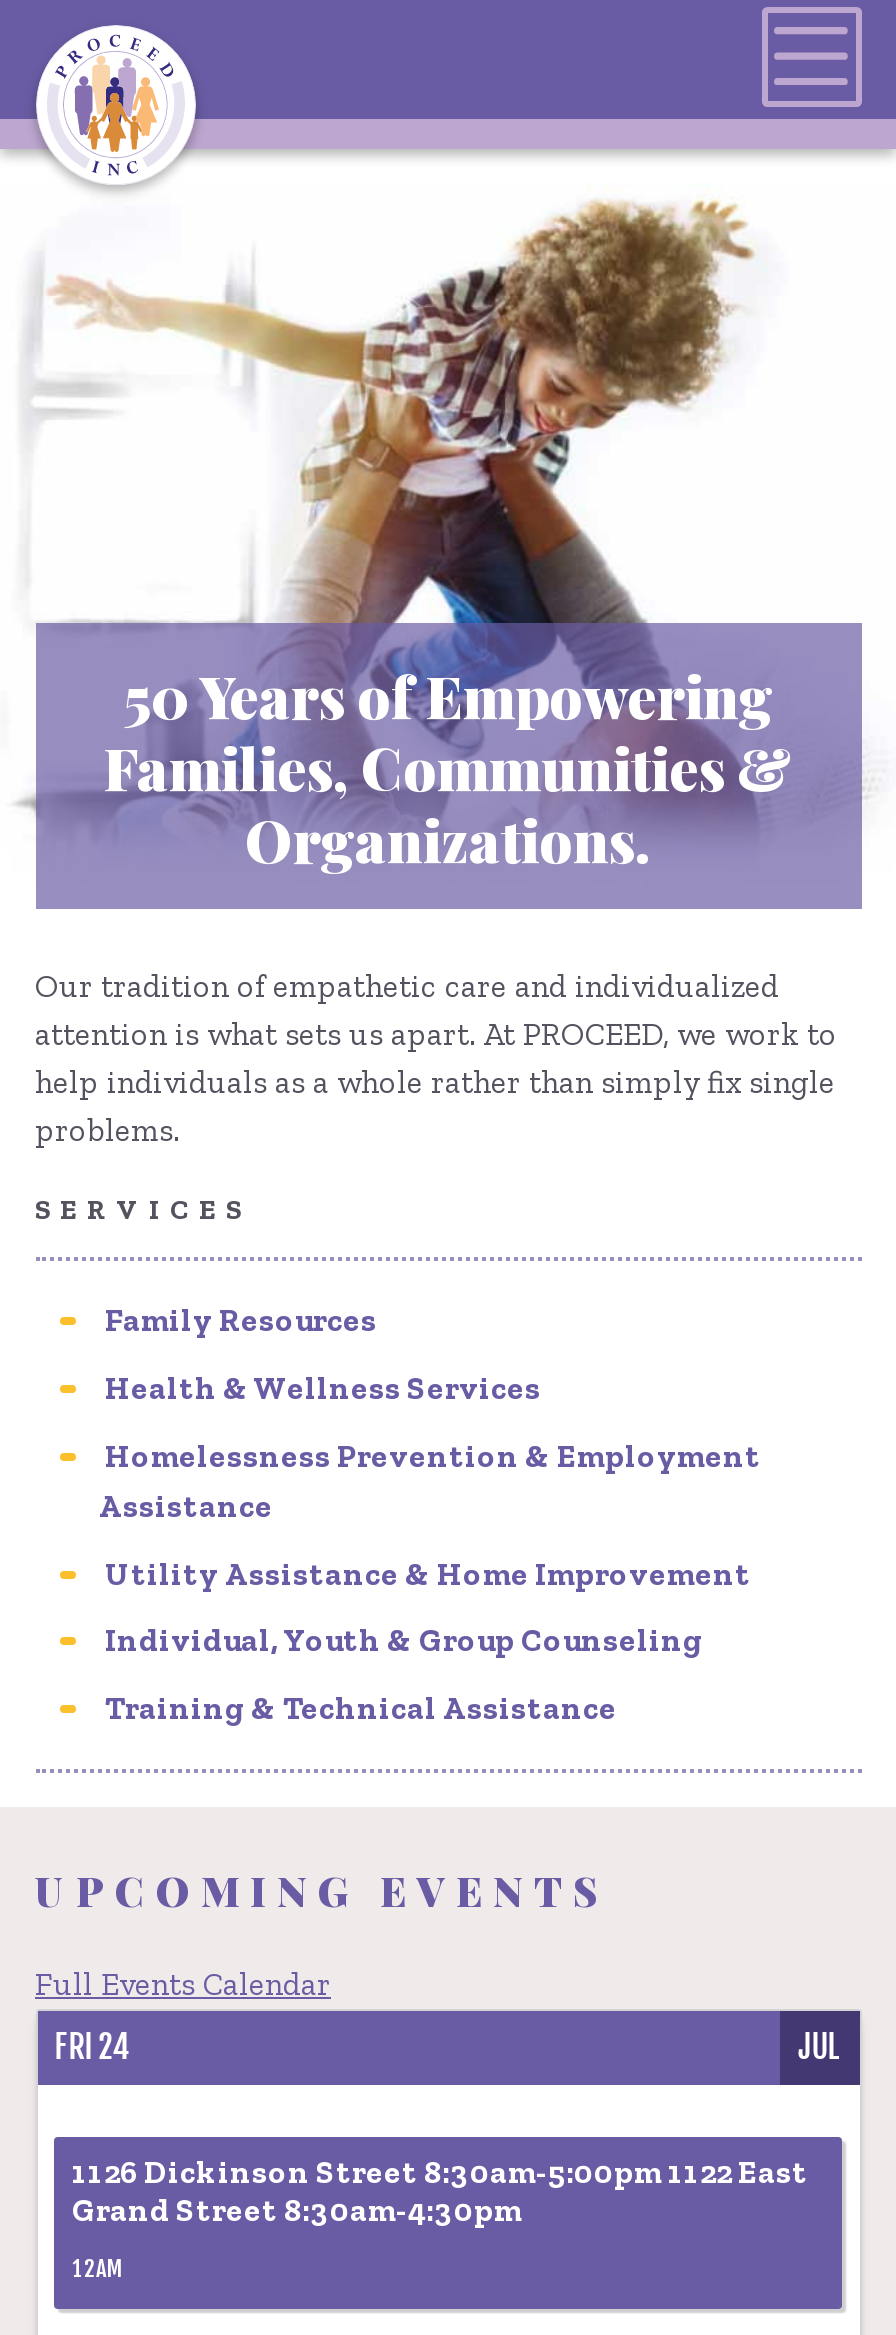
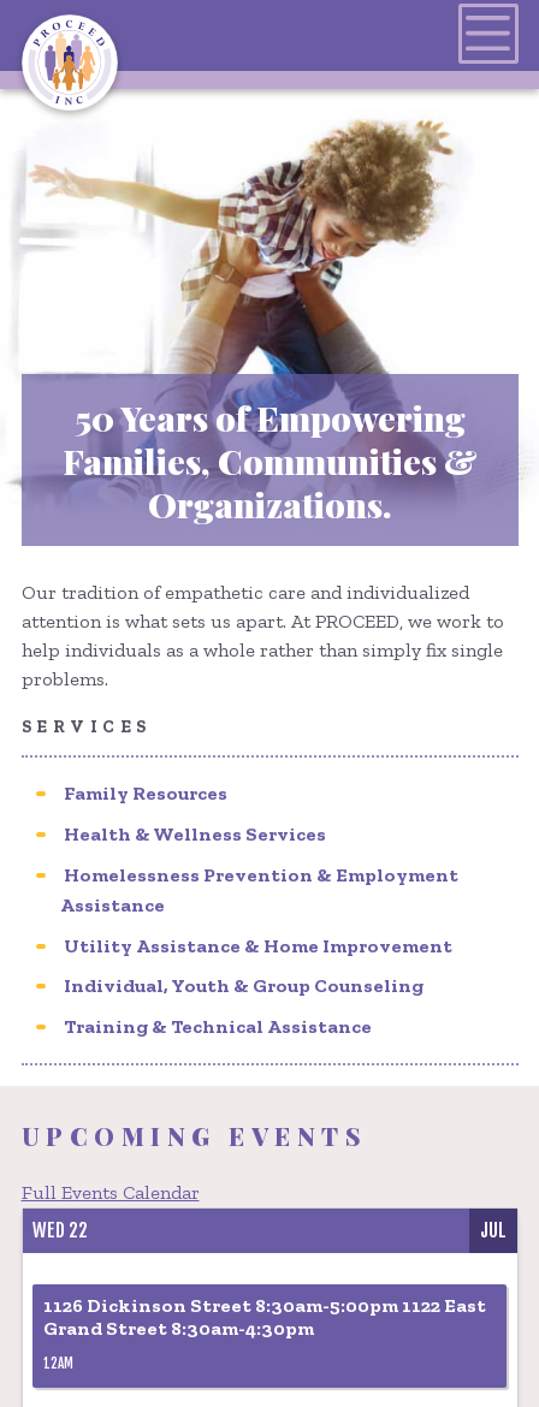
[54,2026,132,2066] FRI 24 -> [33,1218,88,1242] WED 22

